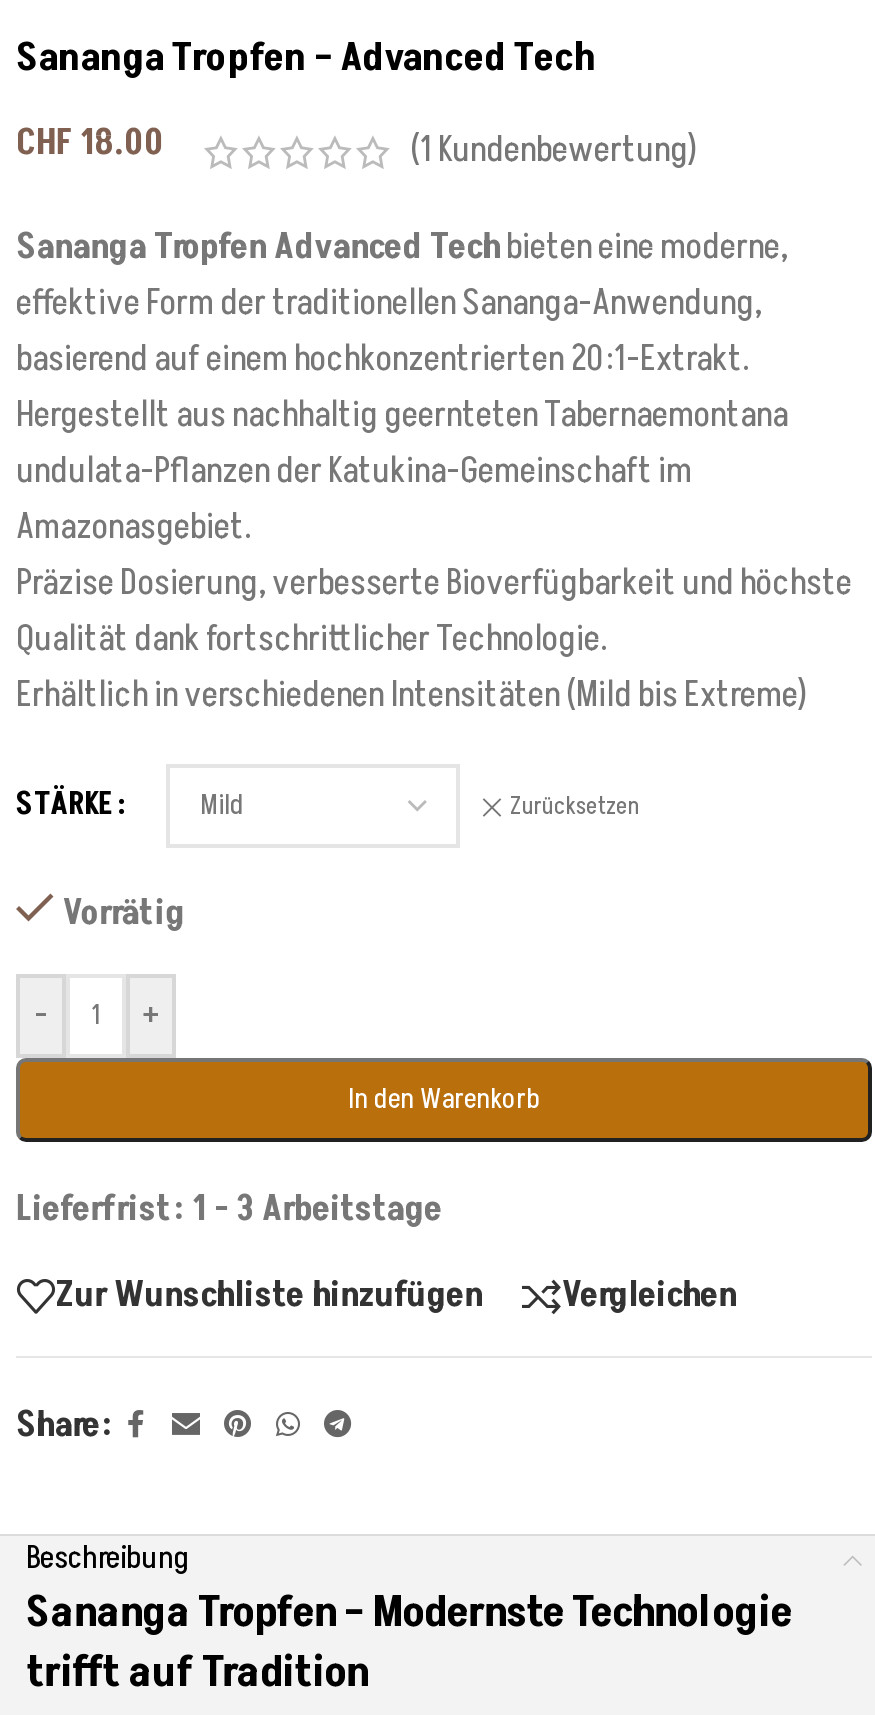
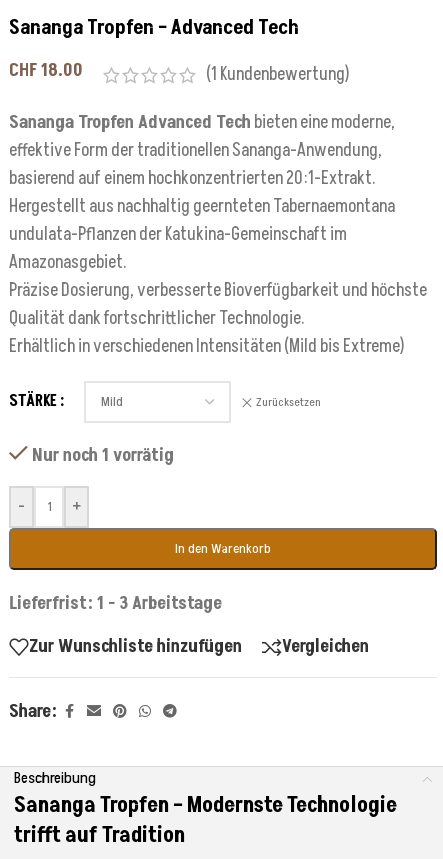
[63,887,185,937] Vorrätig -> [32,442,174,467] Nur noch 1 vorrätig

